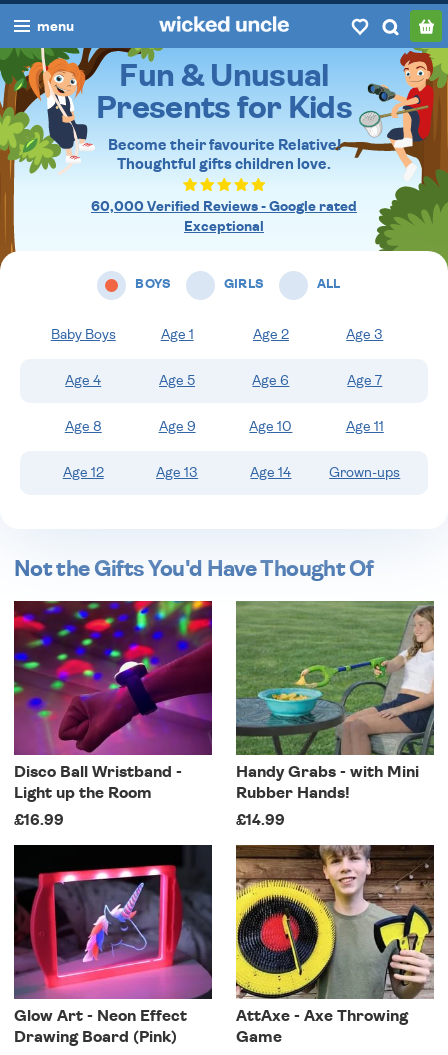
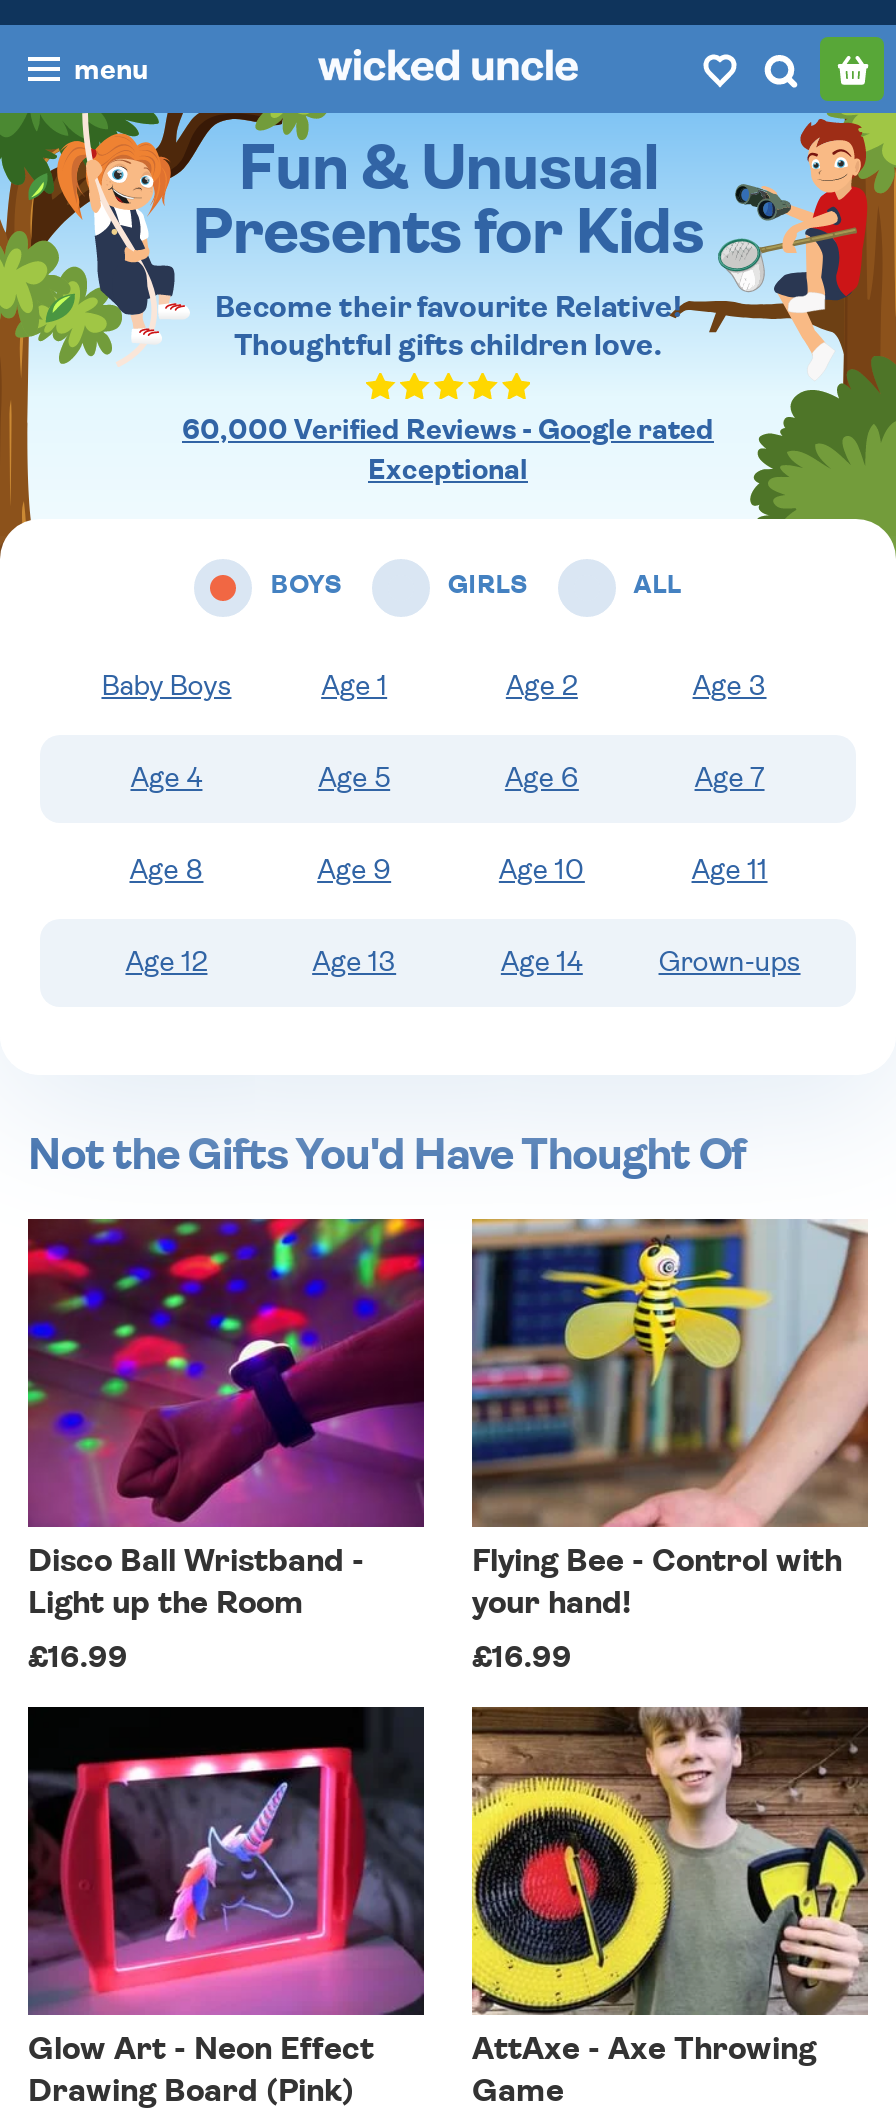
[236,600,435,801] [image] | Handy Grabs - with Mini | Rubber Hands! -> [472,1217,868,1619] [image] | Flying Bee - Control with | your hand!
[236,813,285,828] £14.99 -> [472,1643,572,1673] £16.99

